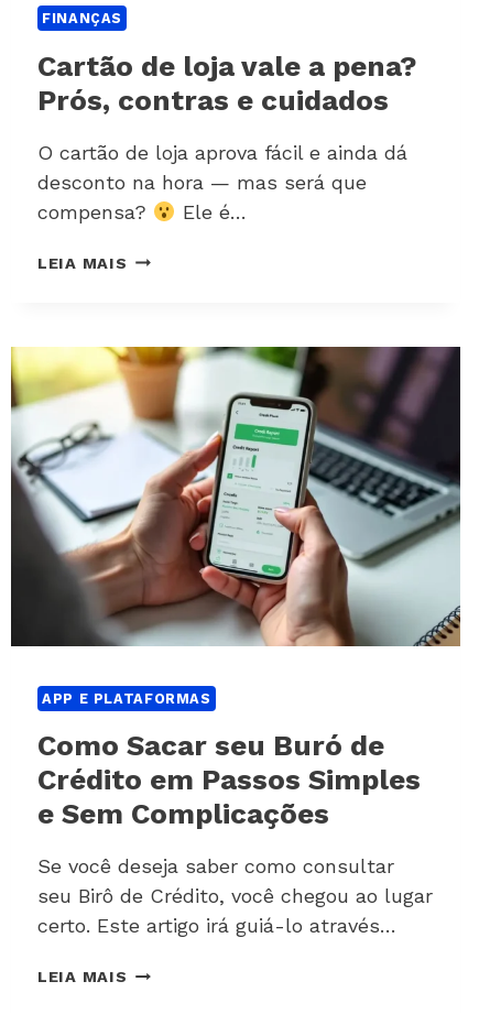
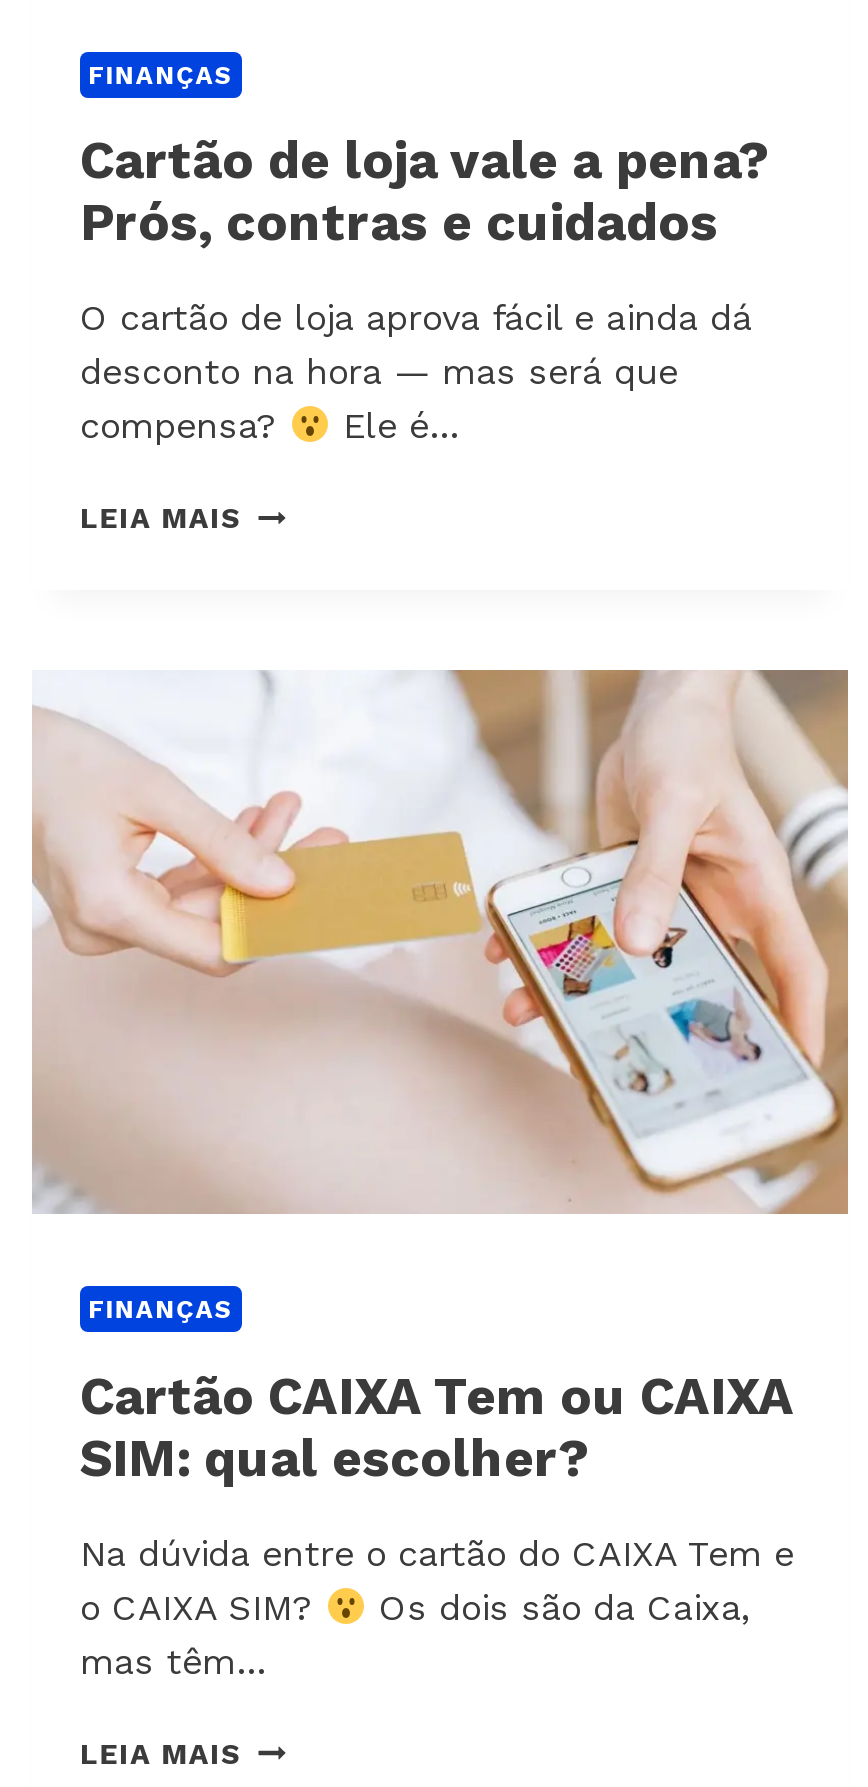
[10,346,461,707] [image] | APP E PLATAFORMAS -> [32,669,850,1325] [image] | FINANÇAS
[37,729,421,830] Como Sacar seu Buró de | Crédito em Passos Simples | e Sem Complicações -> [80,1366,792,1488] Cartão CAIXA Tem ou CAIXA | SIM: qual escolher?
[37,855,433,937] Se você deseja saber como consultar | seu Birô de Crédito, você chegou ao lugar | certo. Este artigo irá guiá-lo através… -> [80,1532,794,1682] Na dúvida entre o cartão do CAIXA Tem e | o CAIXA SIM? | Os dois são da Caixa, | mas têm…

